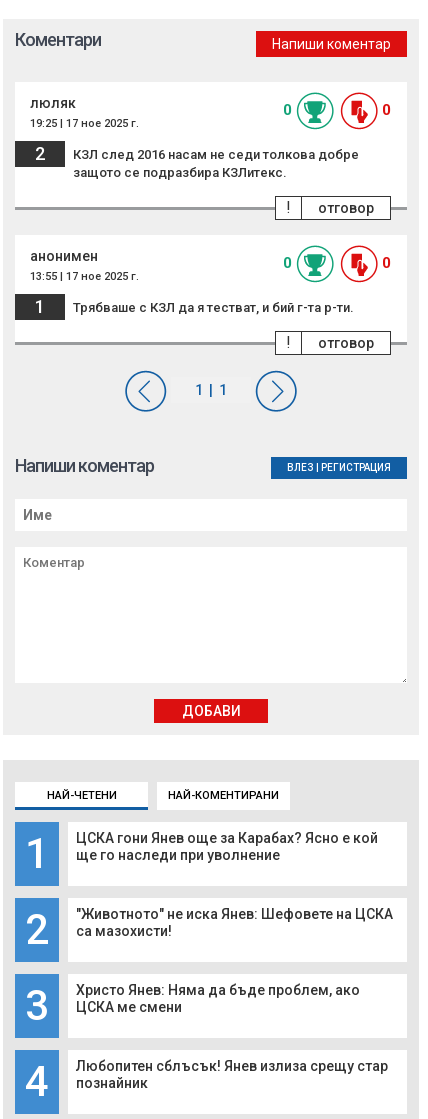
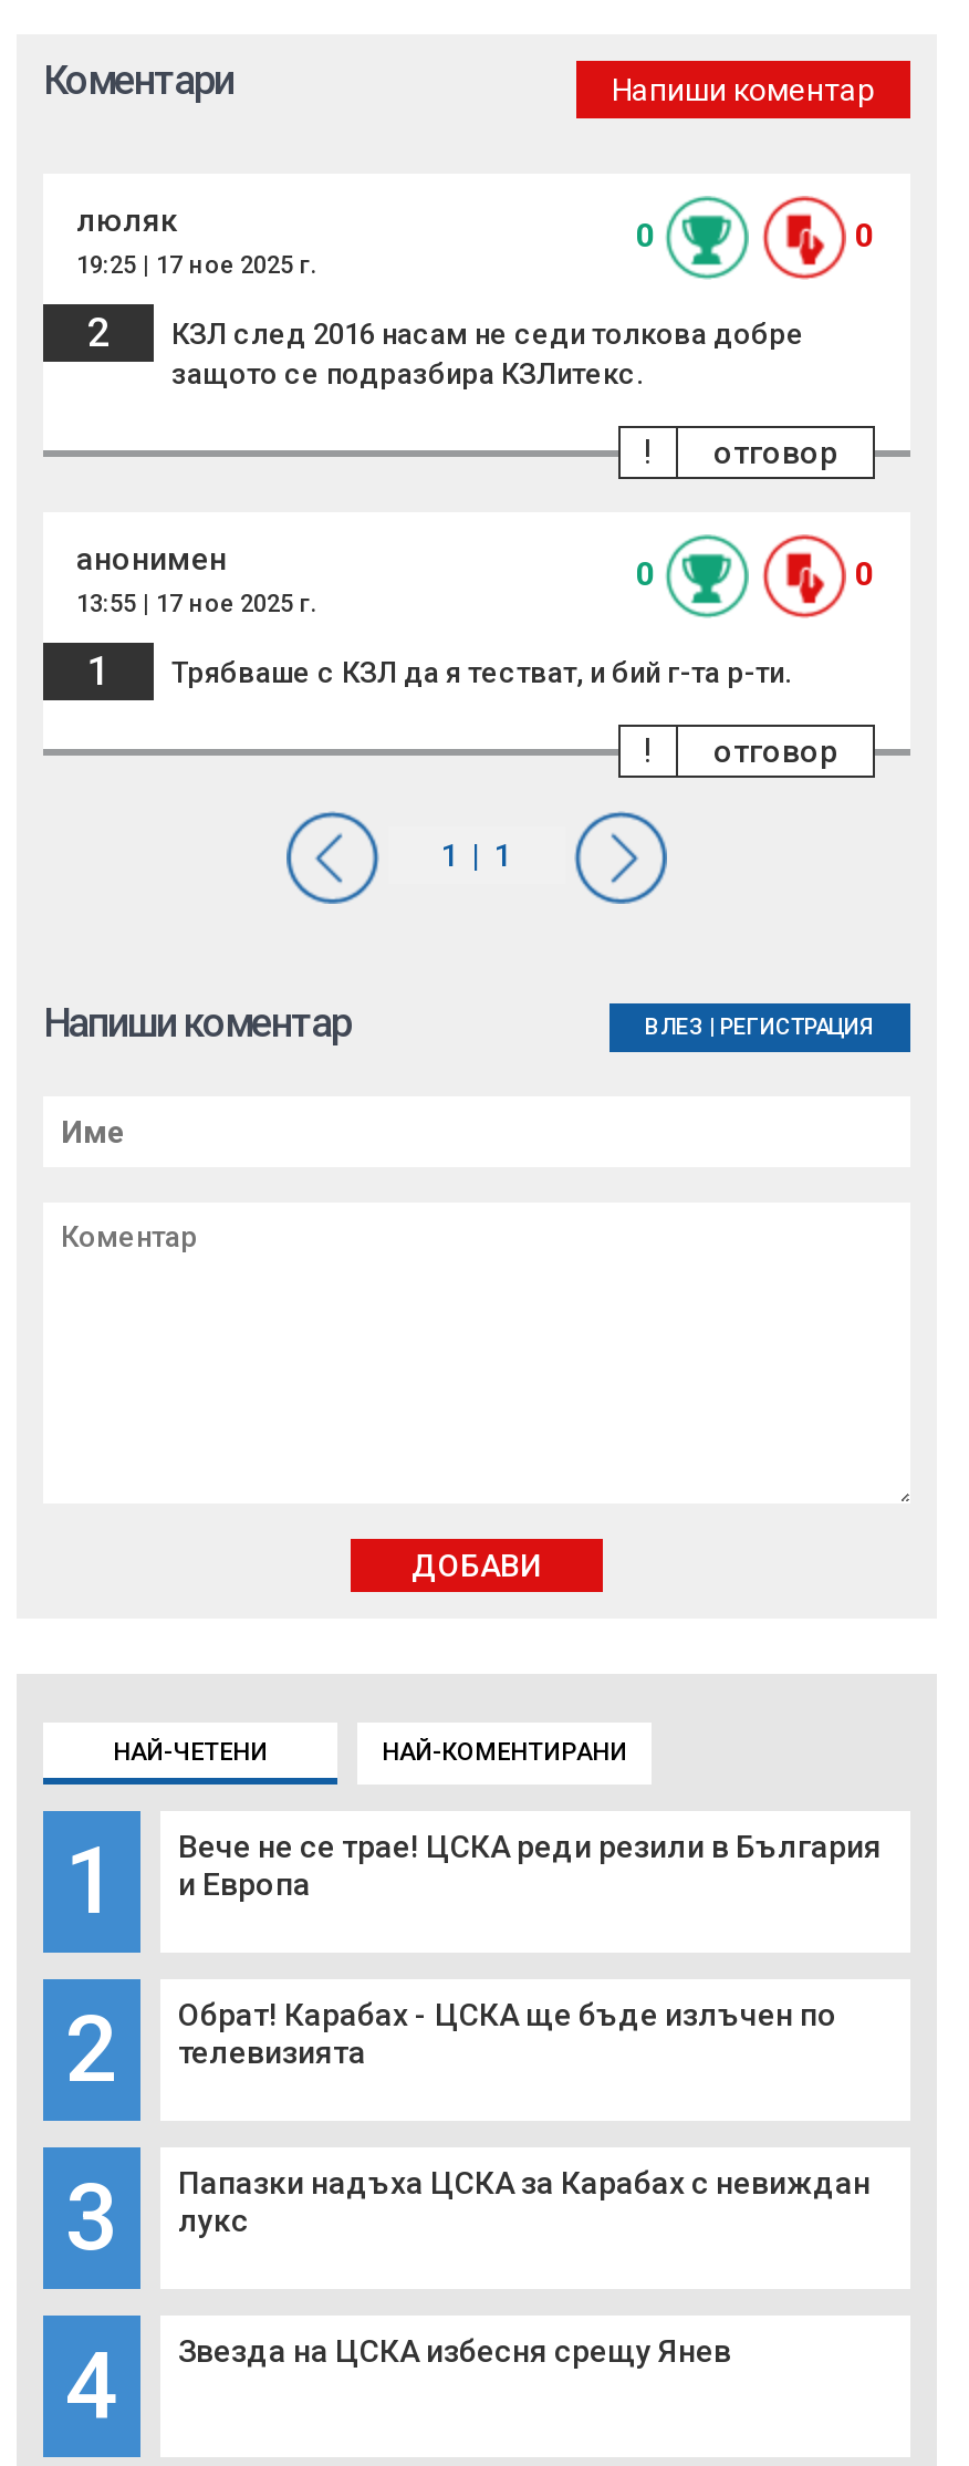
[76,830,378,863] ЦСКА гони Янев още за Карабах? Ясно е кой | ще го наследи при уволнение -> [178,1829,882,1902] Вече не се трае! ЦСКА реди резили в България | и Европа
[76,906,393,939] "Животното" не иска Янев: Шефовете на ЦСКА | са мазохисти! -> [178,1997,837,2070] Обрат! Карабах - ЦСКА ще бъде излъчен по | телевизията
[76,982,360,1015] Христо Янев: Няма да бъде проблем, ако | ЦСКА ме смени -> [178,2165,871,2238] Папазки надъха ЦСКА за Карабах с невиждан | лукс
[76,1058,388,1091] Любопитен сблъсък! Янев излиза срещу стар | познайник -> [178,2333,731,2368] Звезда на ЦСКА избесня срещу Янев

